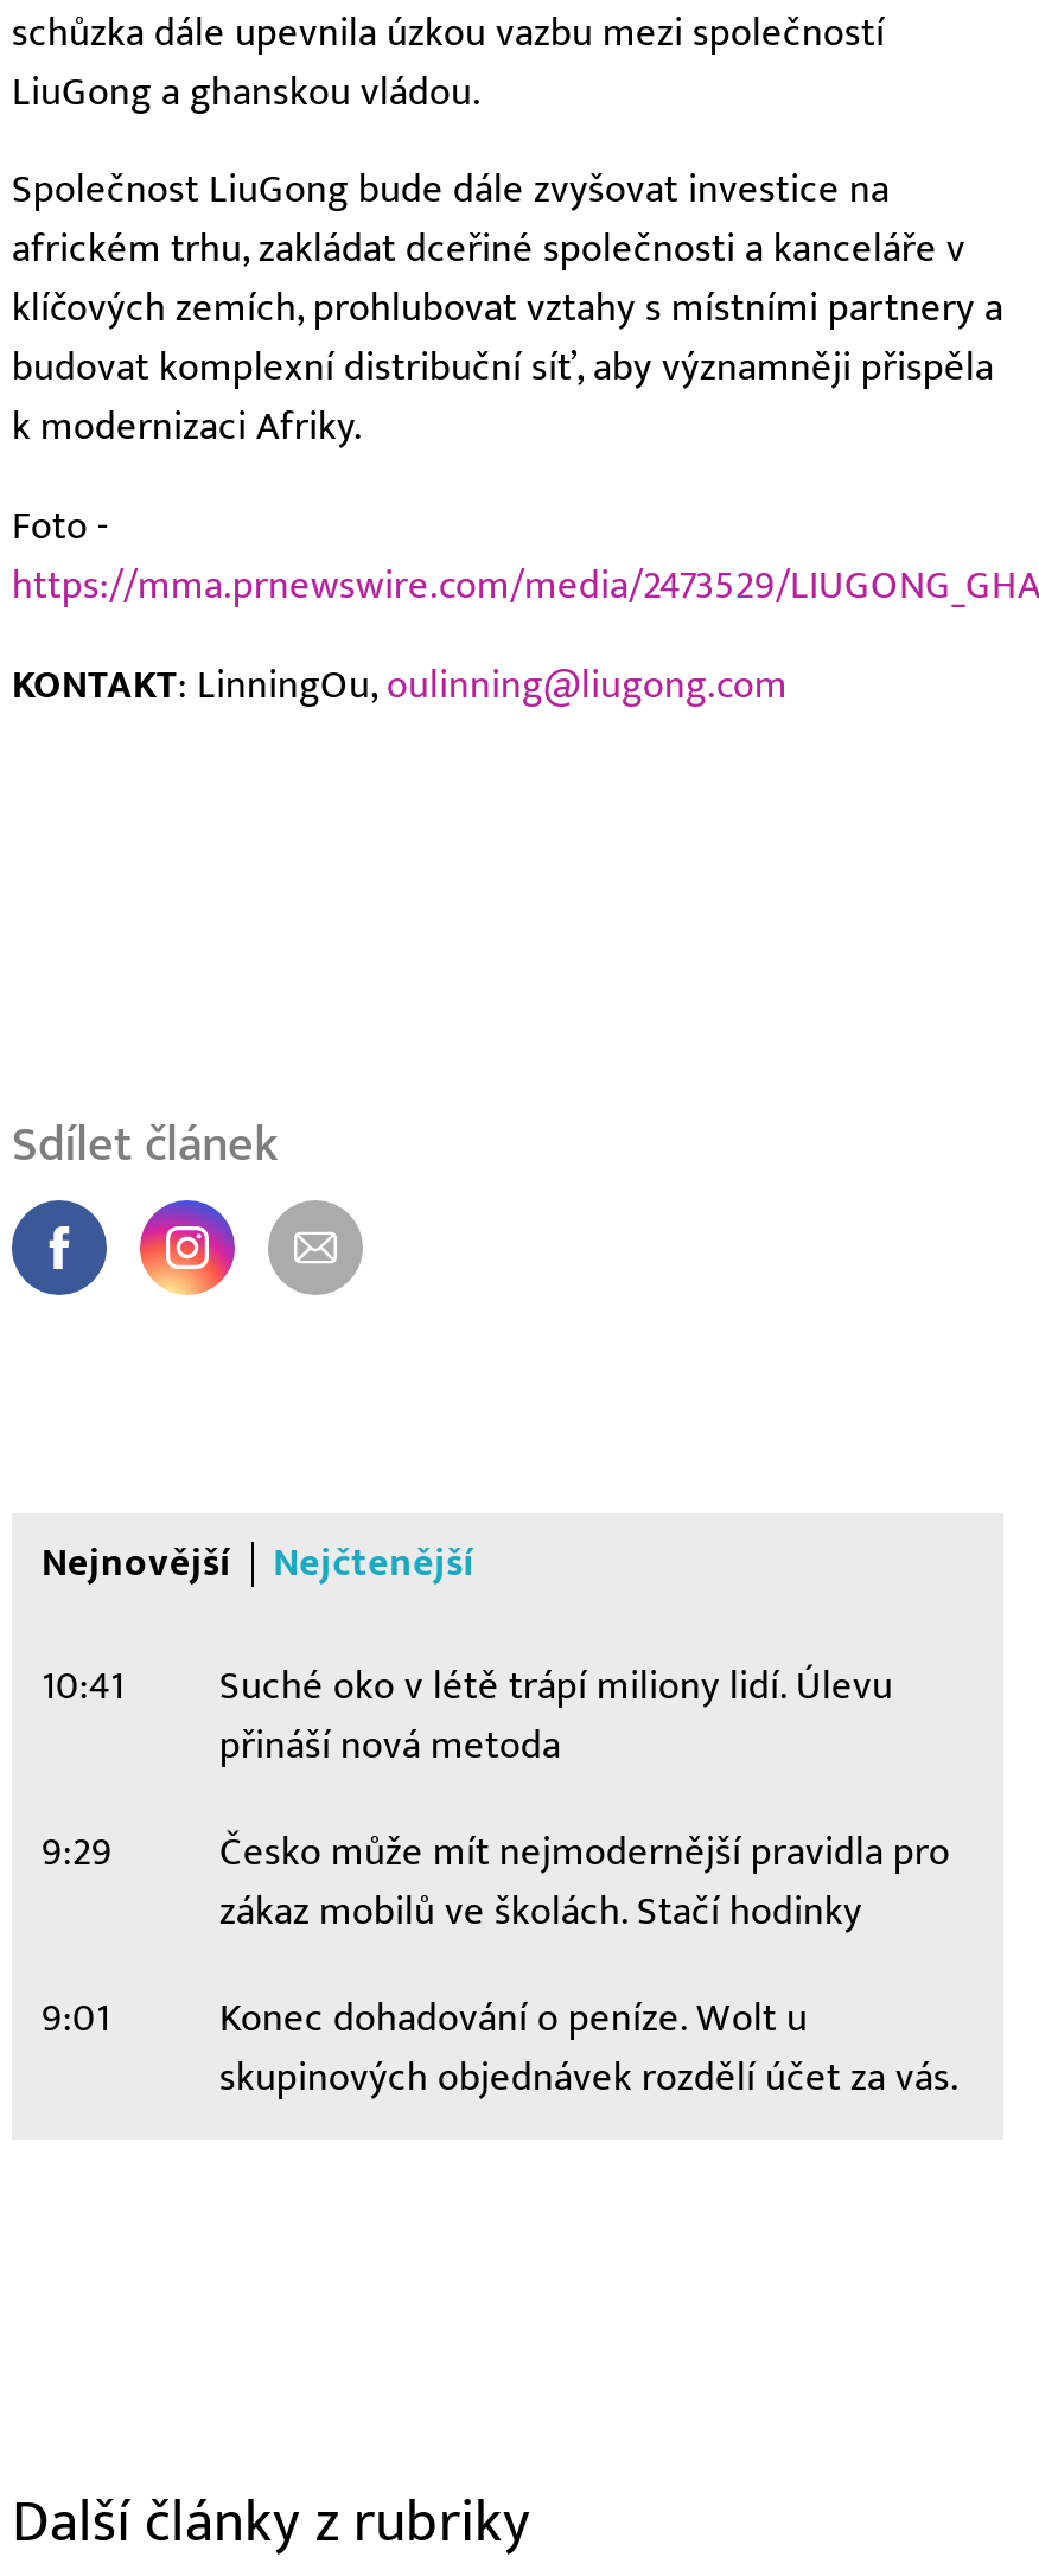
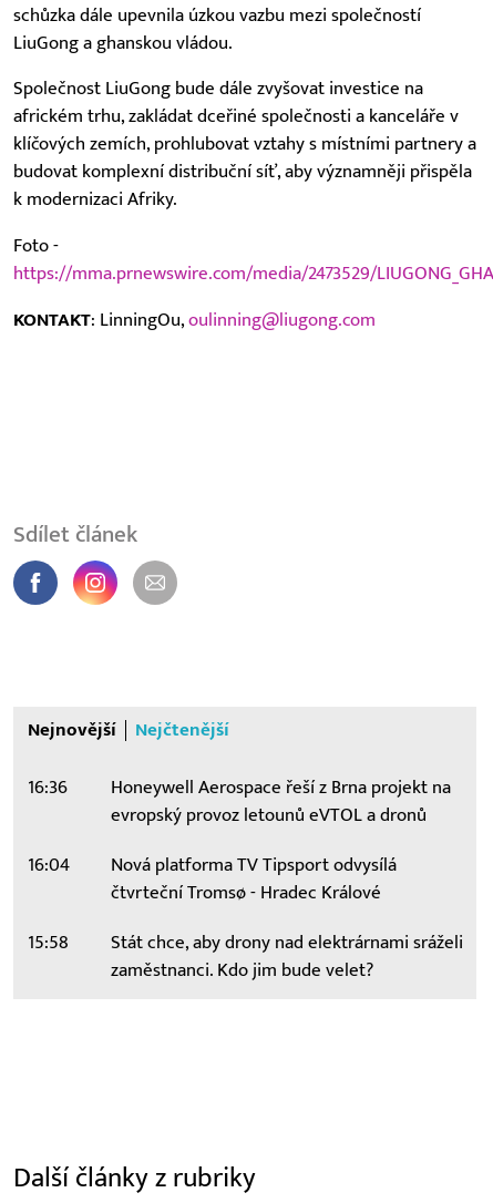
[42,1663,893,1770] 10:41 | Suché oko v létě trápí miliony lidí. Úlevu | přináší nová metoda -> [27,777,450,827] 16:36 | Honeywell Aerospace řeší z Brna projekt na | evropský provoz letounů eVTOL a dronů
[42,1829,950,1936] 9:29 | Česko může mít nejmodernější pravidla pro | zákaz mobilů ve školách. Stačí hodinky -> [27,854,396,904] 16:04 | Nová platforma TV Tipsport odvysílá | čtvrteční Tromsø - Hradec Králové
[42,1995,960,2102] 9:01 | Konec dohadování o peníze. Wolt u | skupinových objednávek rozdělí účet za vás. -> [27,932,463,982] 15:58 | Stát chce, aby drony nad elektrárnami sráželi | zaměstnanci. Kdo jim bude velet?

